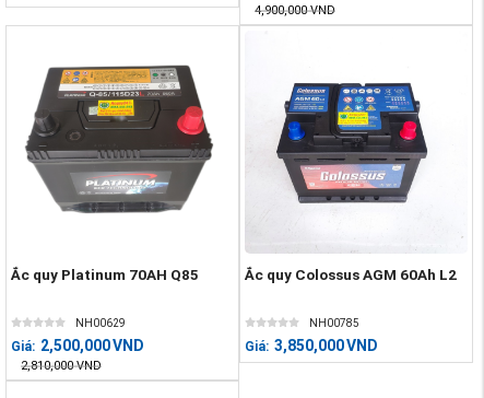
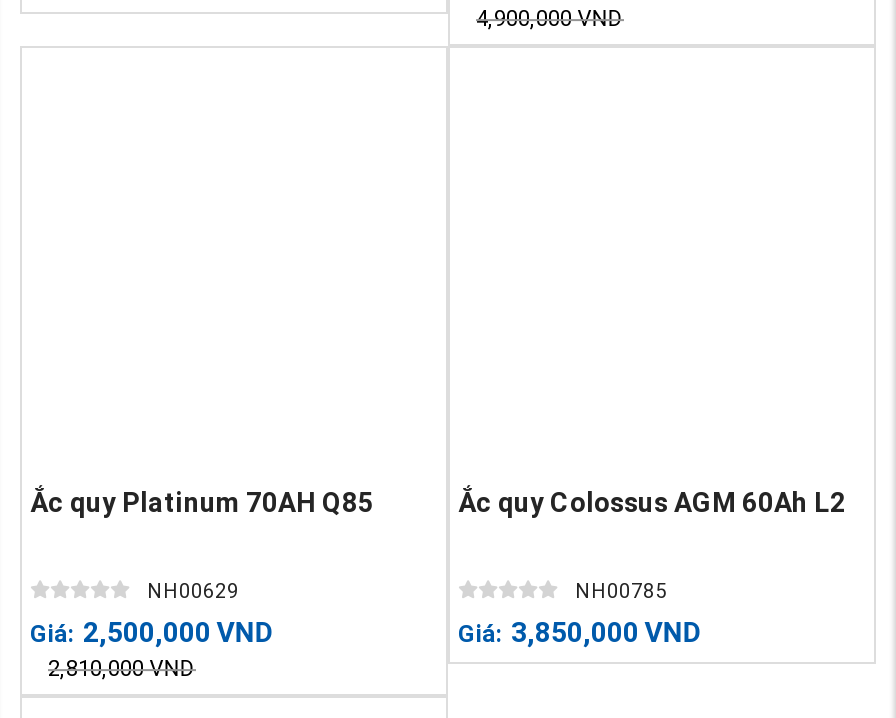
[24,65,214,214] [image] -> none
[246,82,428,253] [image] -> none

